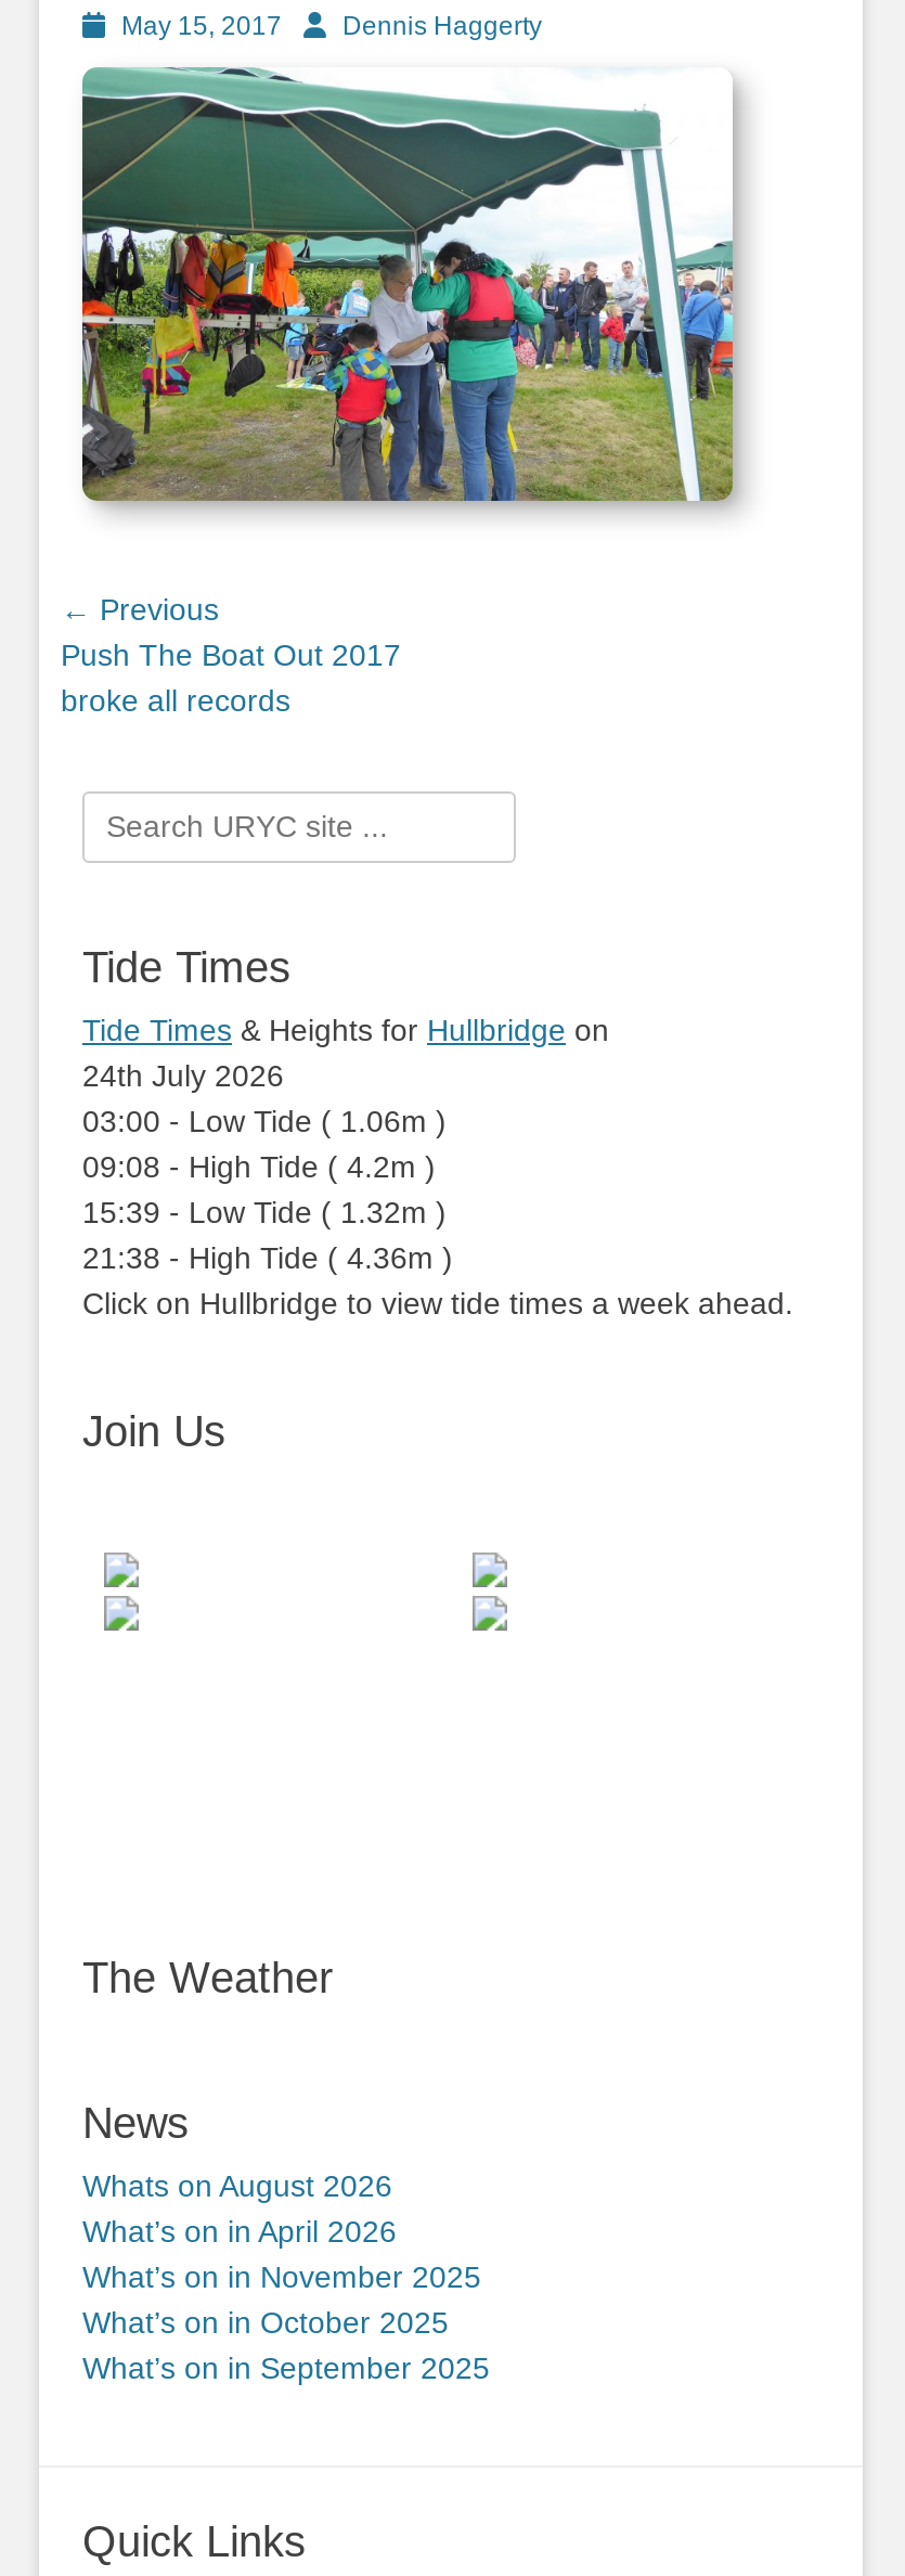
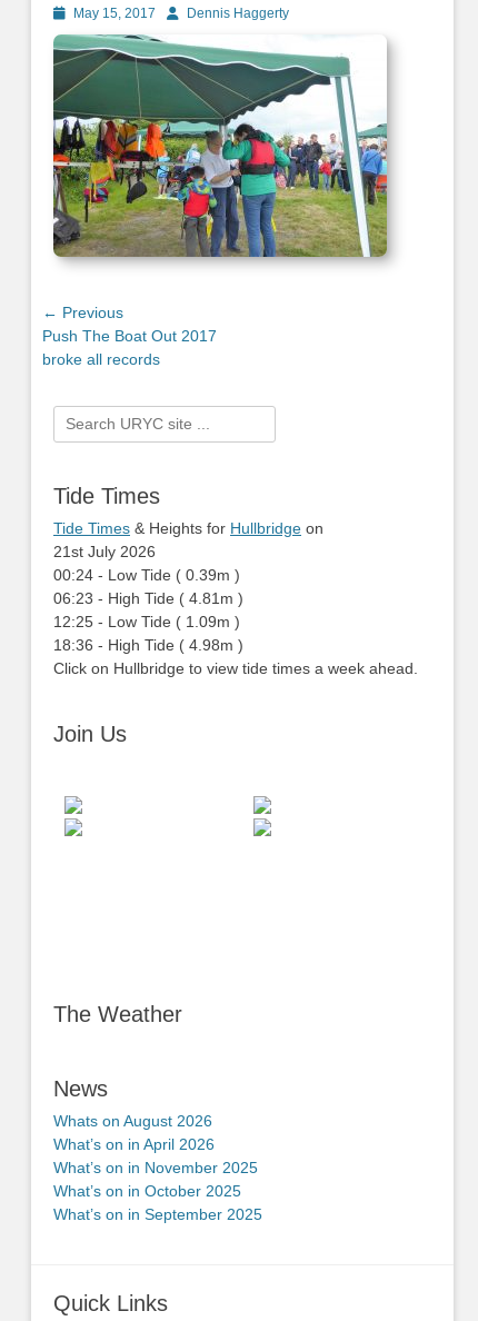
[82,1059,284,1094] 24th July 2026 -> [53,543,156,560] 21st July 2026
[82,1105,447,1139] 03:00 - Low Tide ( 1.06m ) -> [53,566,240,584] 00:24 - Low Tide ( 0.39m )
[82,1150,436,1185] 09:08 - High Tide ( 4.2m ) -> [53,589,243,607] 06:23 - High Tide ( 4.81m )
[82,1196,447,1230] 15:39 - Low Tide ( 1.32m ) -> [53,613,240,630] 12:25 - Low Tide ( 1.09m )
[82,1241,453,1276] 21:38 - High Tide ( 4.36m ) -> [53,636,243,654] 18:36 - High Tide ( 4.98m )

